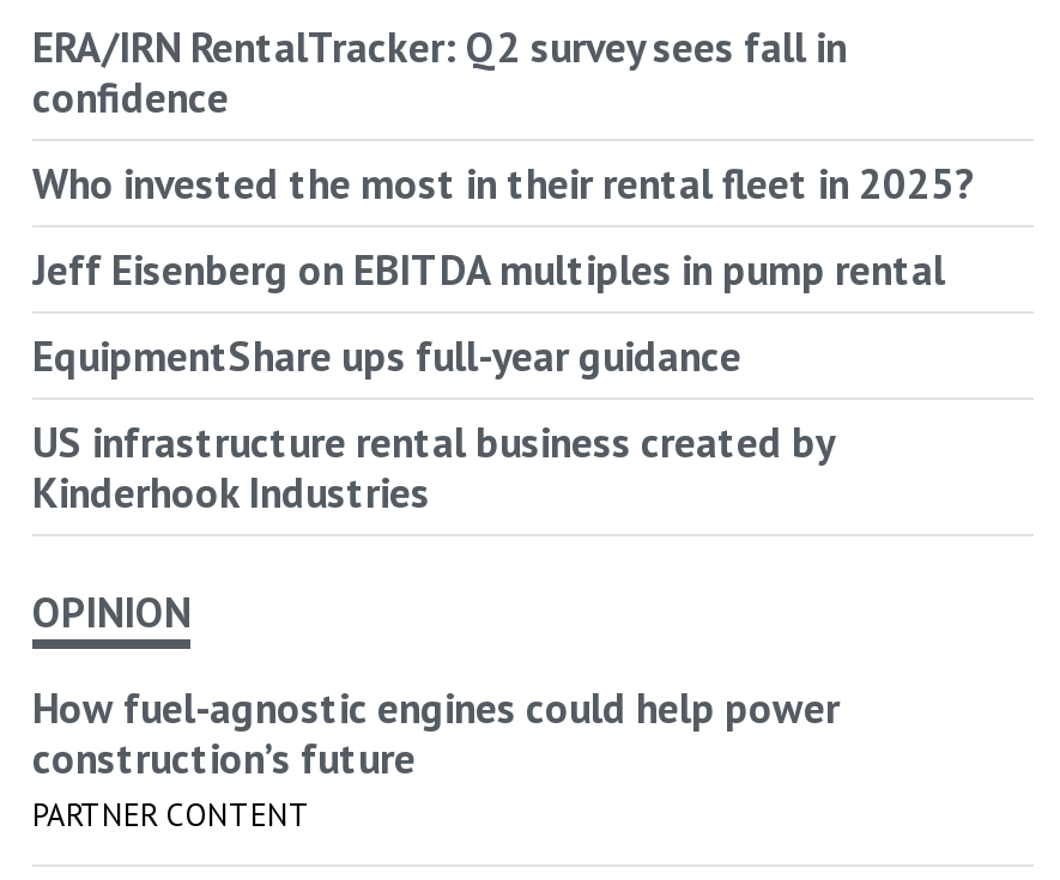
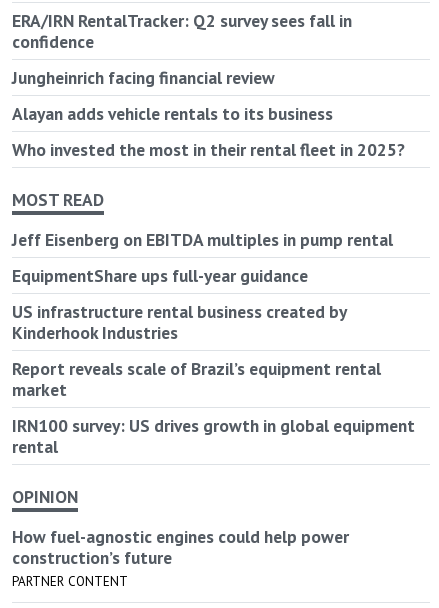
none -> [12,66,333,125] Jungheinrich facing financial review | Alayan adds vehicle rentals to its business
none -> [12,188,104,211] MOST READ
none -> [12,357,415,458] Report reveals scale of Brazil’s equipment rental | market | IRN100 survey: US drives growth in global equipment | rental

